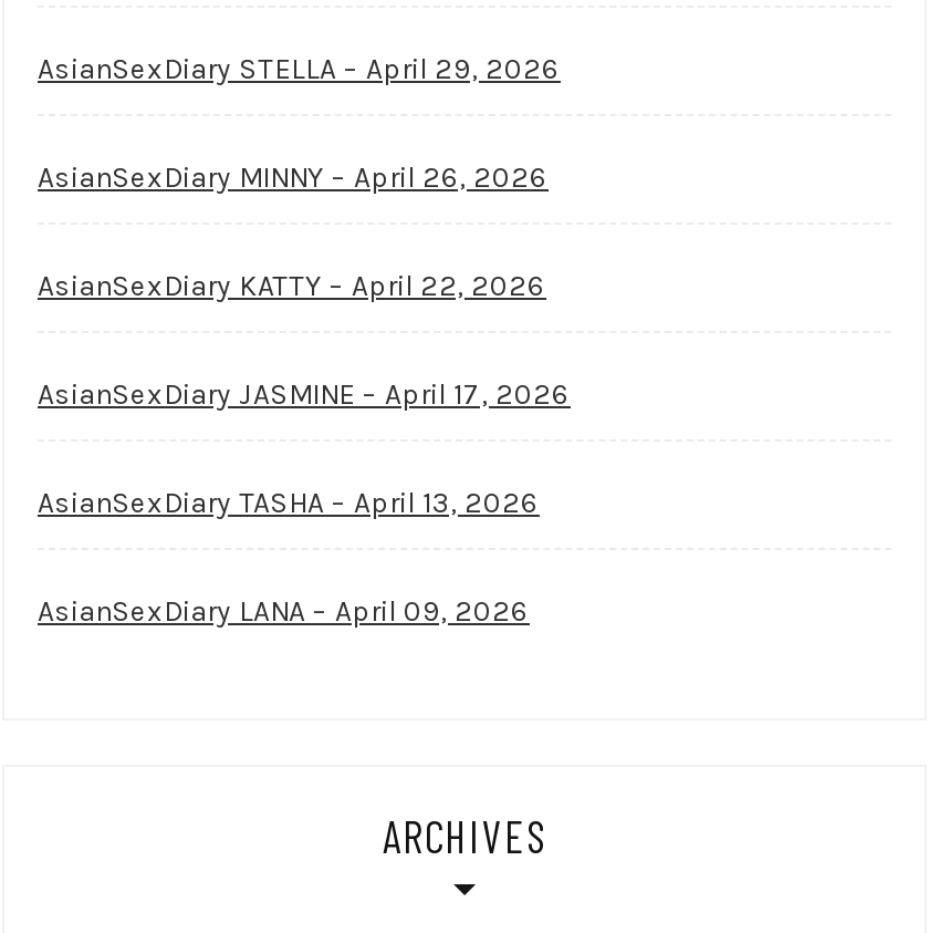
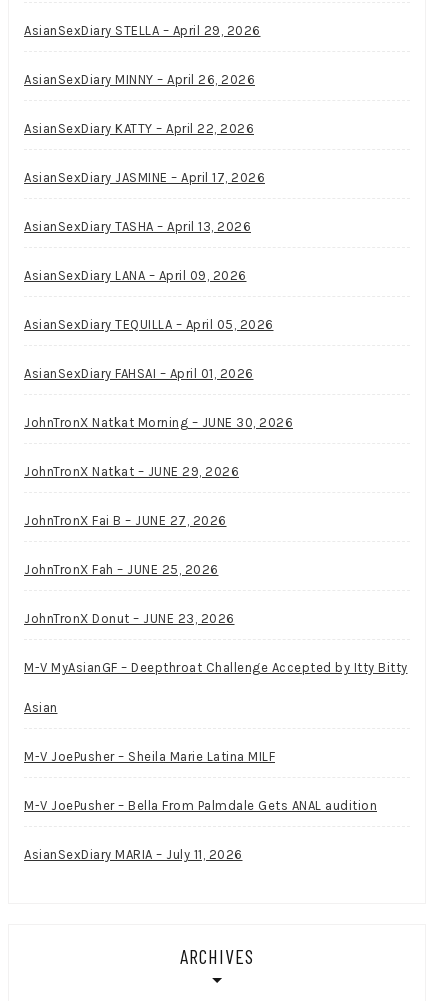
none -> [24,317,407,862] AsianSexDiary TEQUILLA – April 05, 2026 | AsianSexDiary FAHSAI – April 01, 2026 | JohnTronX Natkat Morning – JUNE 30, 2026 | JohnTronX Natkat – JUNE 29, 2026 | JohnTronX Fai B – JUNE 27, 2026 | JohnTronX Fah – JUNE 25, 2026 | JohnTronX Donut – JUNE 23, 2026 | M-V MyAsianGF – Deepthroat Challenge Accepted by Itty Bitty | Asian | M-V JoePusher – Sheila Marie Latina MILF | M-V JoePusher – Bella From Palmdale Gets ANAL audition | AsianSexDiary MARIA – July 11, 2026

